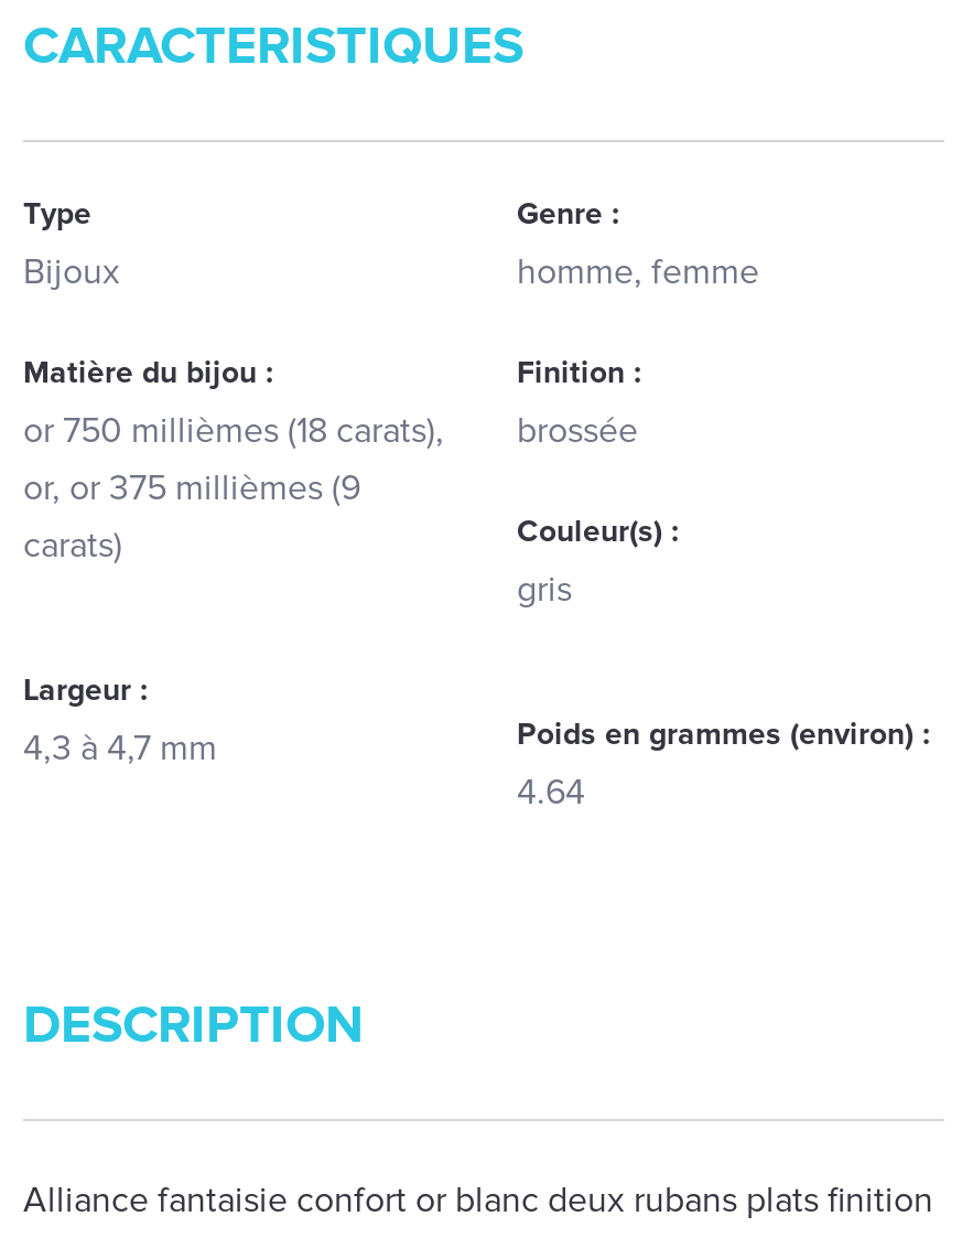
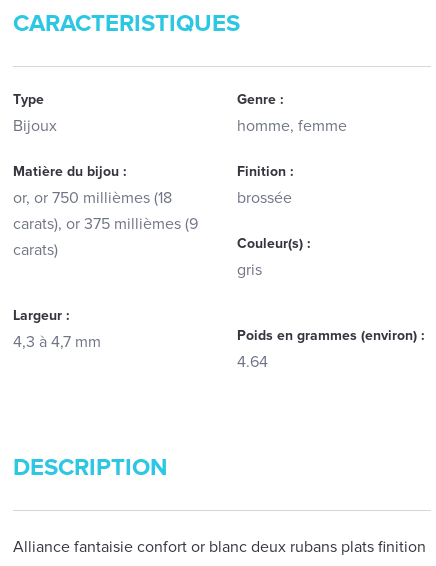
[23,409,444,510] or 750 millièmes (18 carats), | or, or 375 millièmes (9 -> [13,188,198,234] or, or 750 millièmes (18 | carats), or 375 millièmes (9

